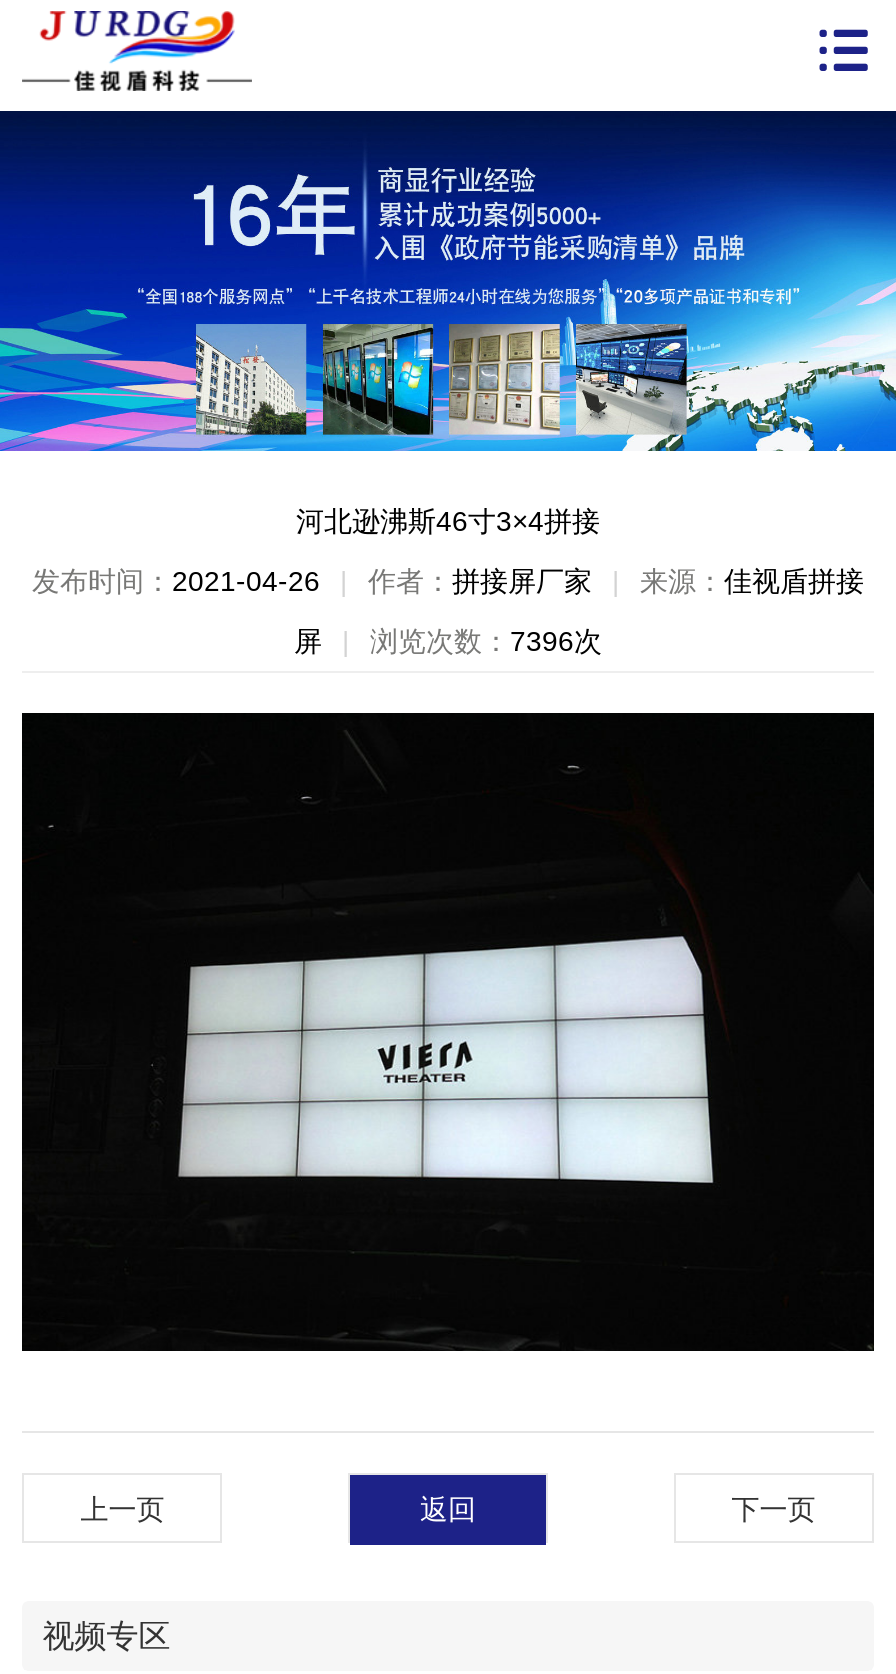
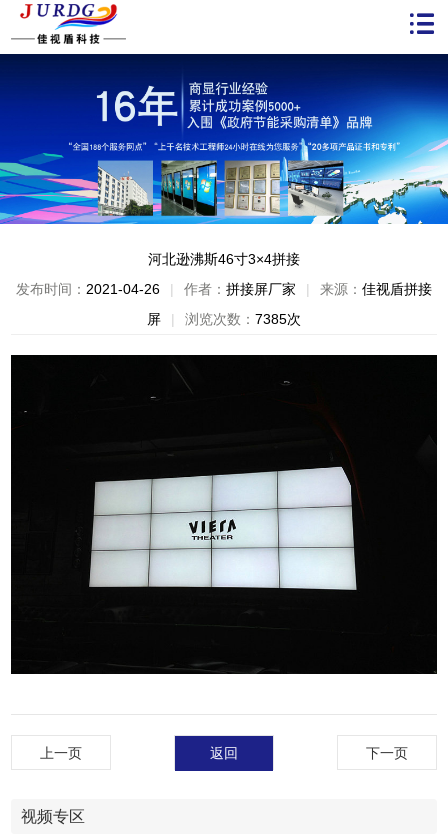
[370,625,602,657] 浏览次数：7396次 -> [185,311,301,327] 浏览次数：7385次

